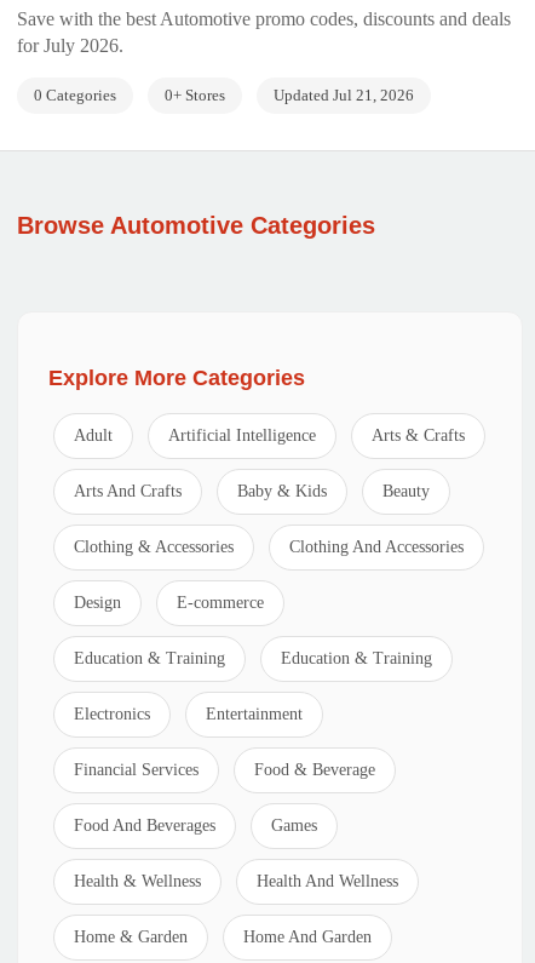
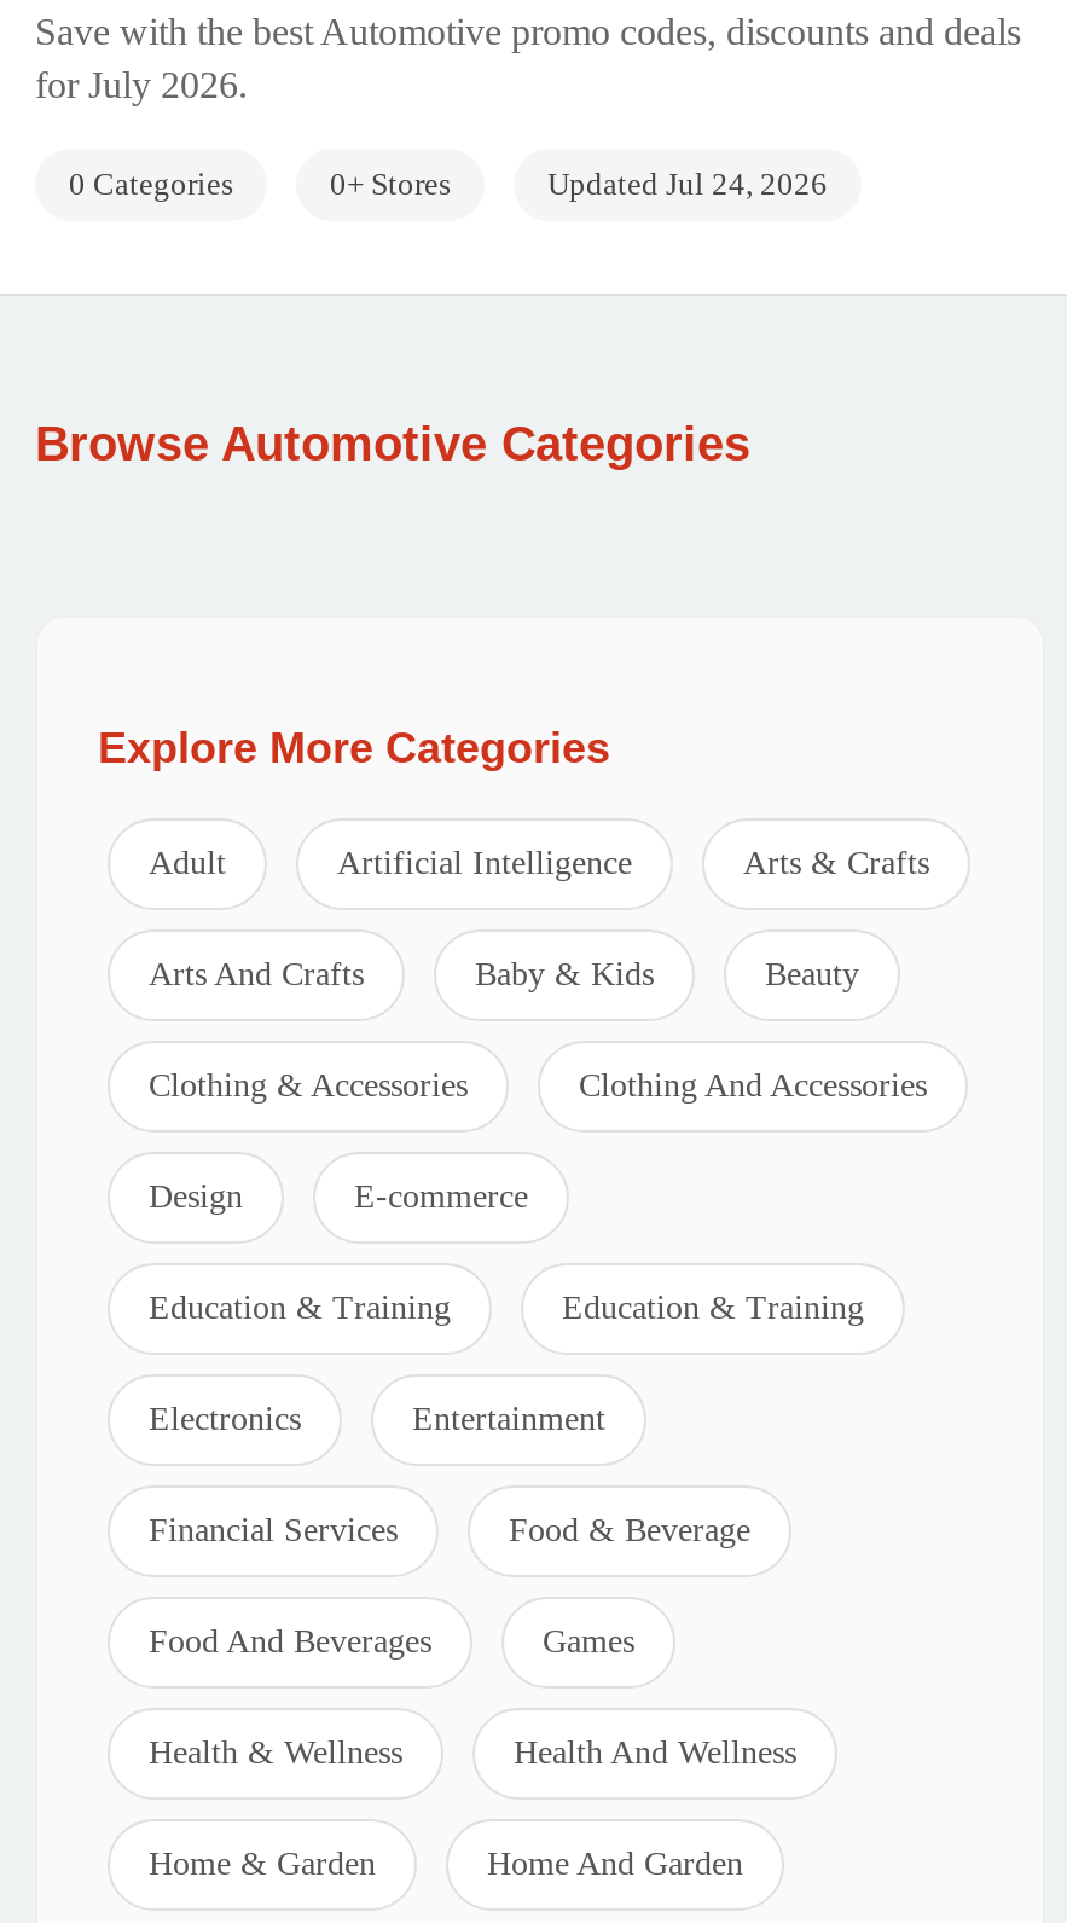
[274,86,414,104] Updated Jul 21, 2026 -> [547,166,828,202] Updated Jul 24, 2026

